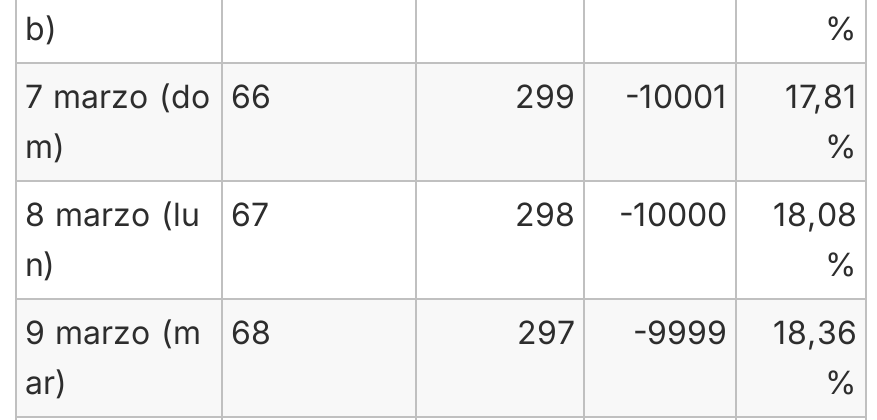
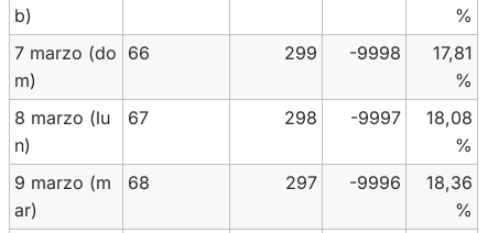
[515,76,857,116] 299 -10001 17,81 -> [284,42,473,64] 299 -9998 17,81
[515,194,857,234] 298 -10000 18,08 -> [284,107,473,129] 298 -9997 18,08
[517,312,857,352] 297 -9999 18,36 -> [285,171,473,193] 297 -9996 18,36

